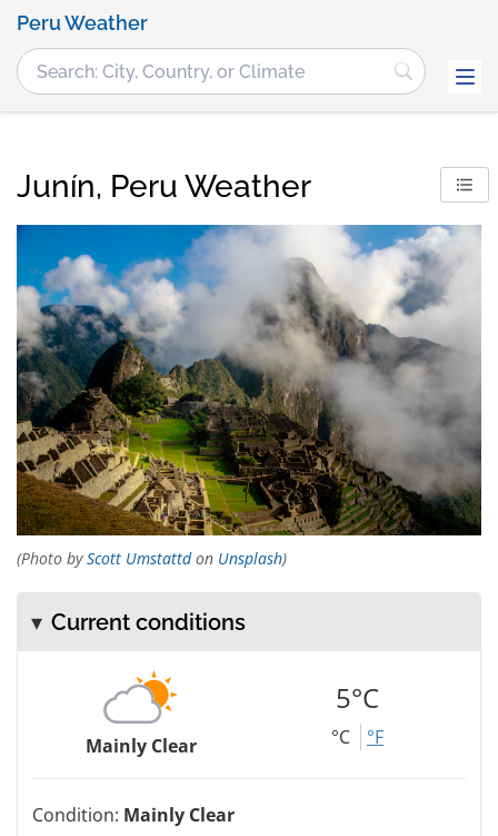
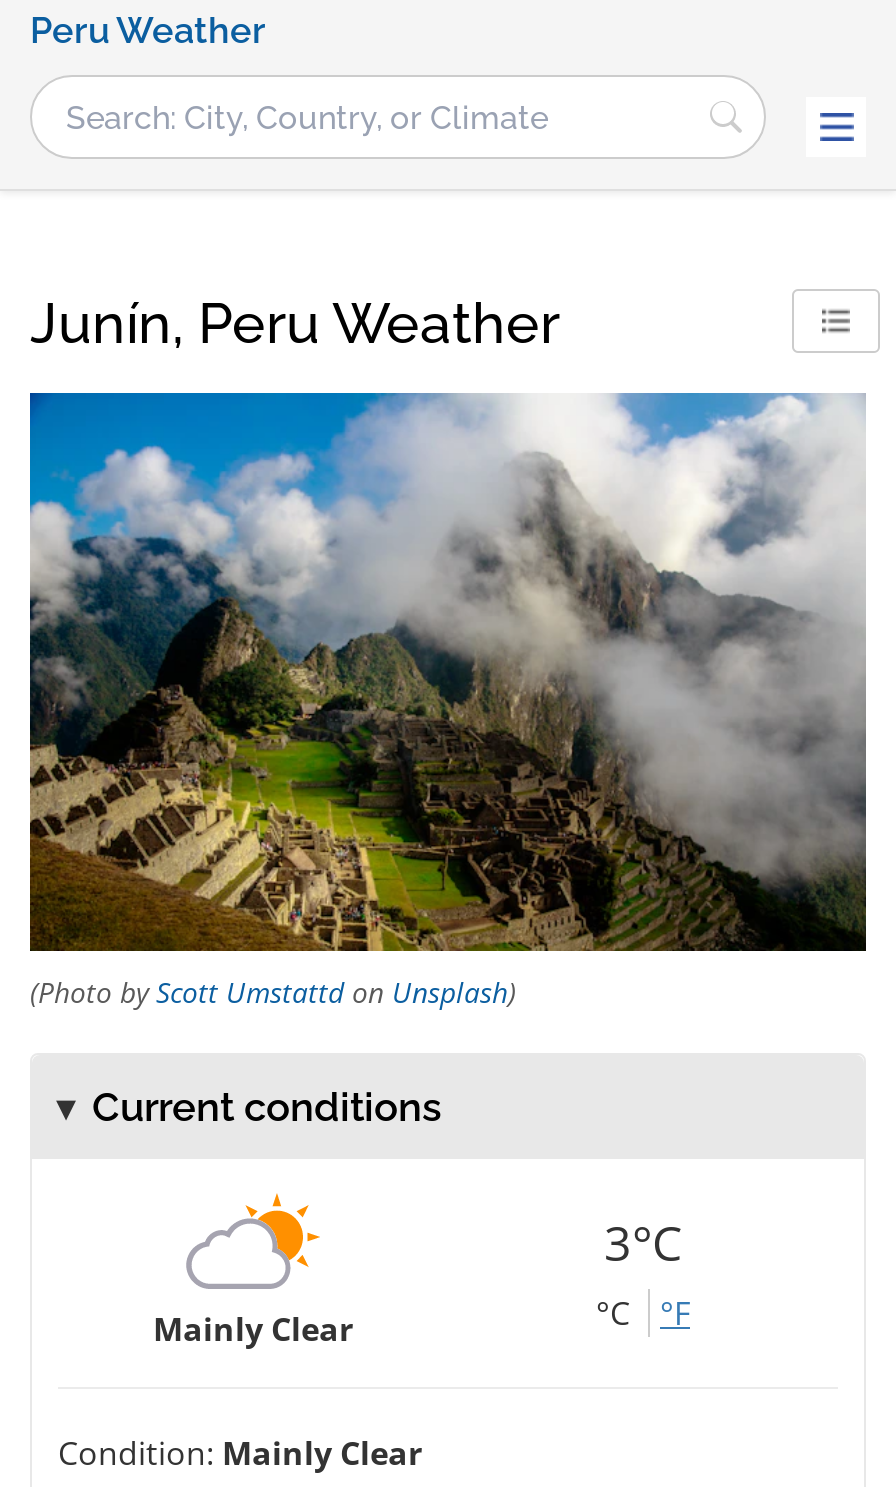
[336,679,379,716] 5°C -> [604,1209,682,1275] 3°C

